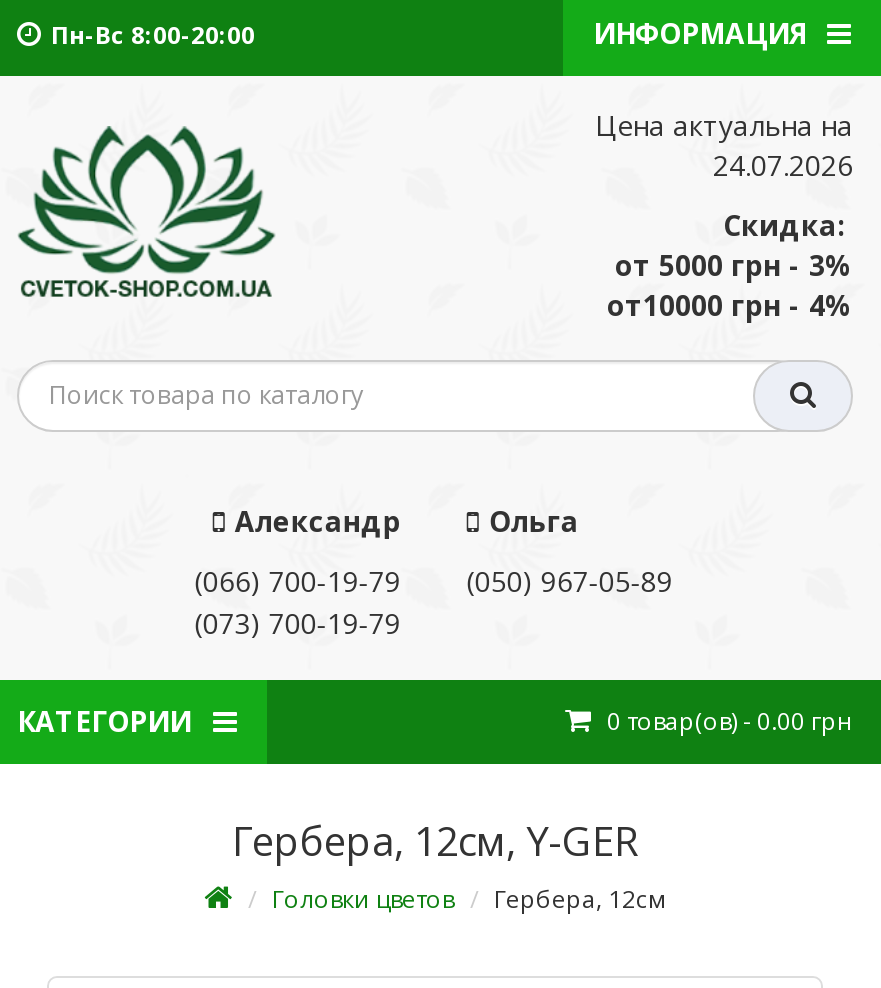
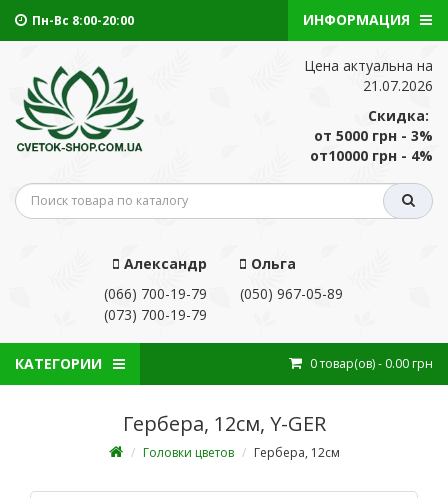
[713,146,853,184] 24.07.2026 -> [363,76,433,95] 21.07.2026

